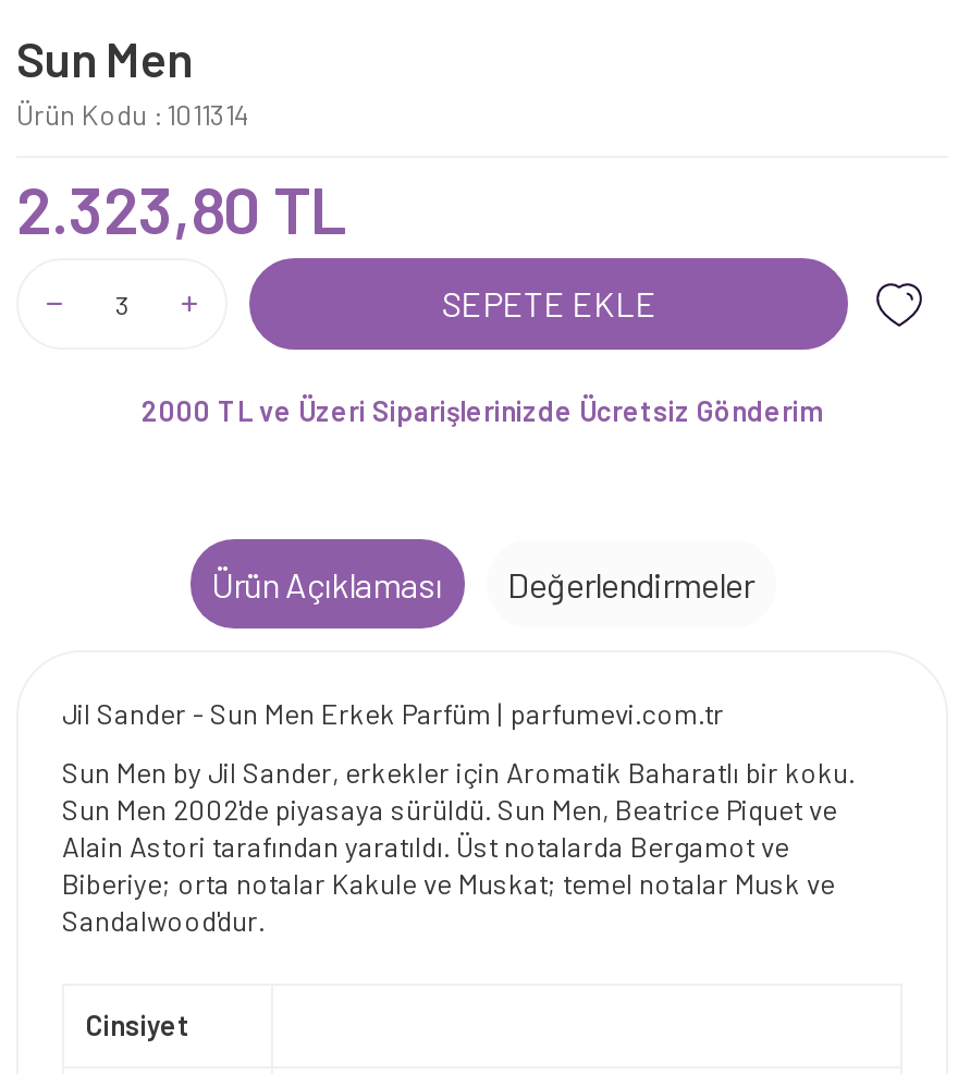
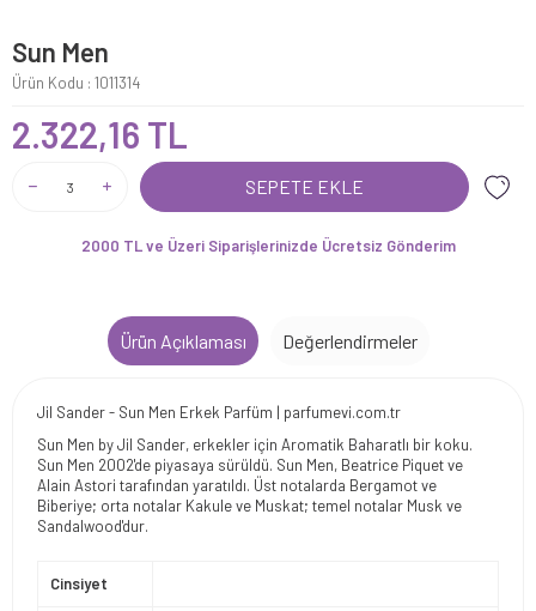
[16,169,347,248] 2.323,80 TL -> [12,113,188,156] 2.322,16 TL

